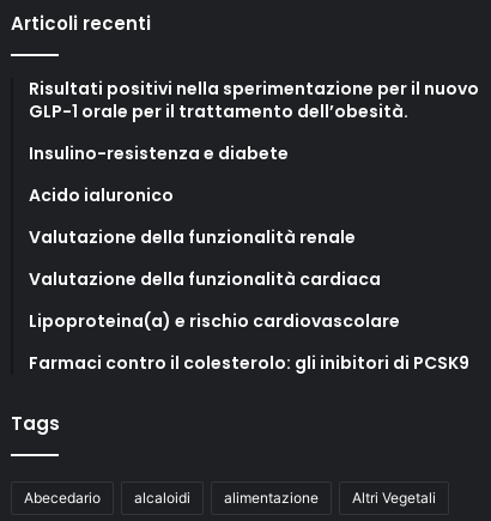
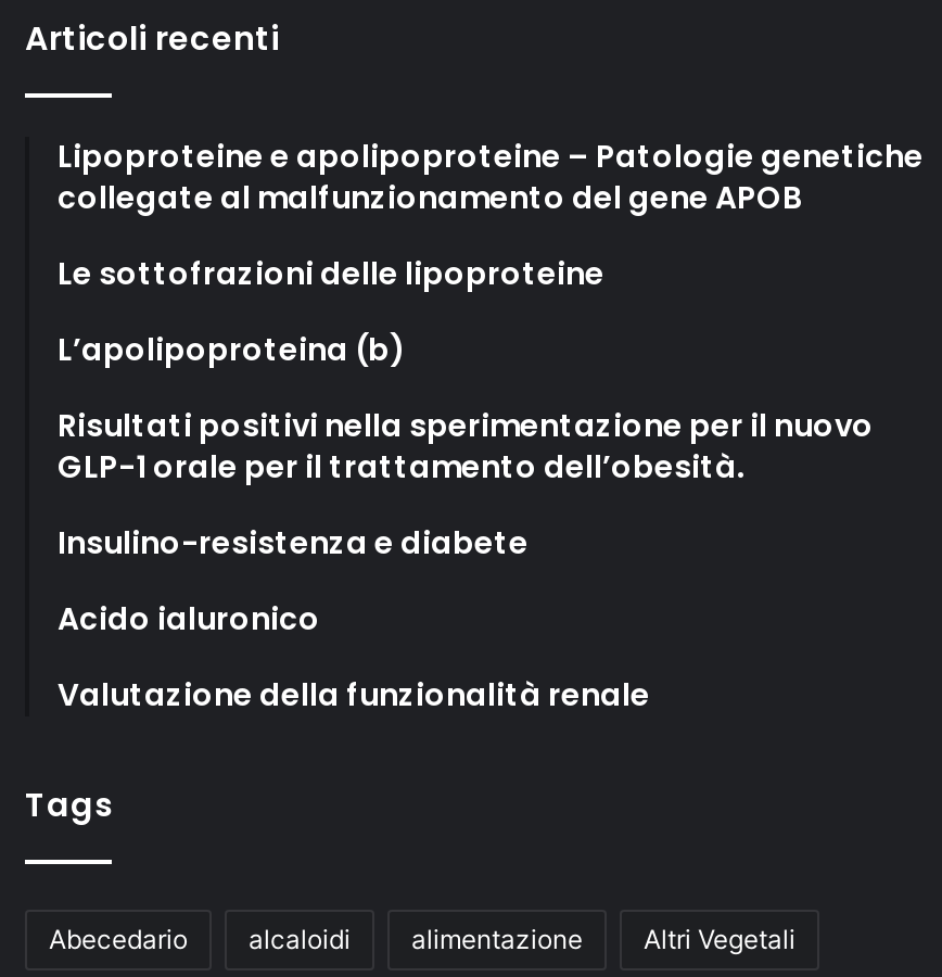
none -> [58,135,924,371] Lipoproteine e apolipoproteine – Patologie genetiche | collegate al malfunzionamento del gene APOB | Le sottofrazioni delle lipoproteine | L’apolipoproteina (b)
moved [29,77,479,249] -> [58,404,874,716]: Risultati positivi nella sperimentazione per il nuovo | GLP-1 orale per il trattamento dell’obesità. | Insulino-resistenza e diabete | Acido ialuronico | Valutazione della funzionalità renale
[29,267,469,375] Valutazione della funzionalità cardiaca | Lipoproteina(a) e rischio cardiovascolare | Farmaci contro il colesterolo: gli inibitori di PCSK9 -> none

